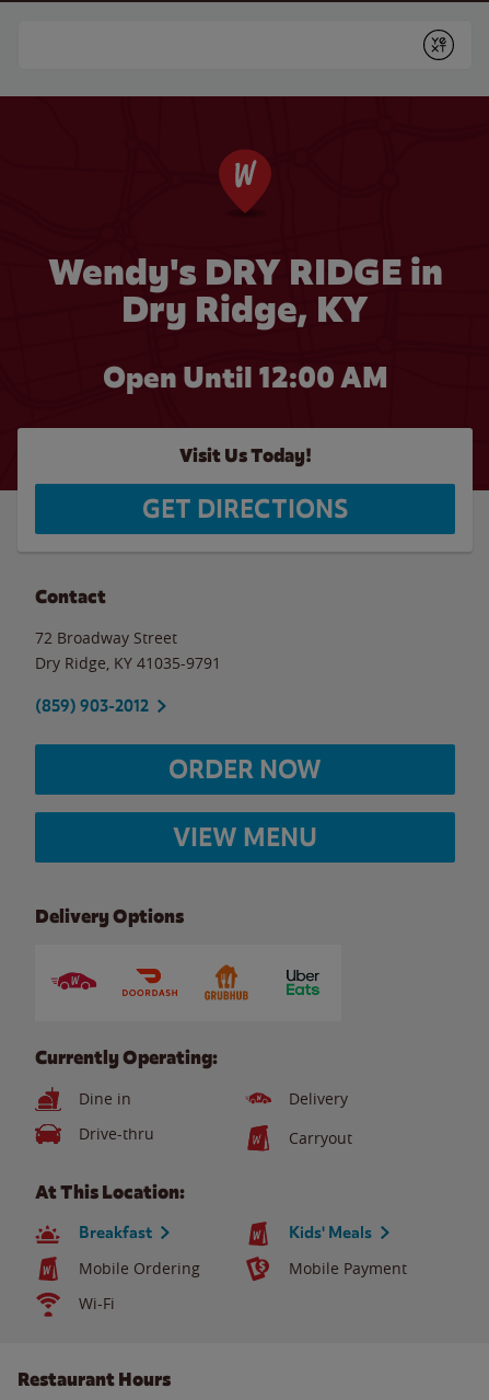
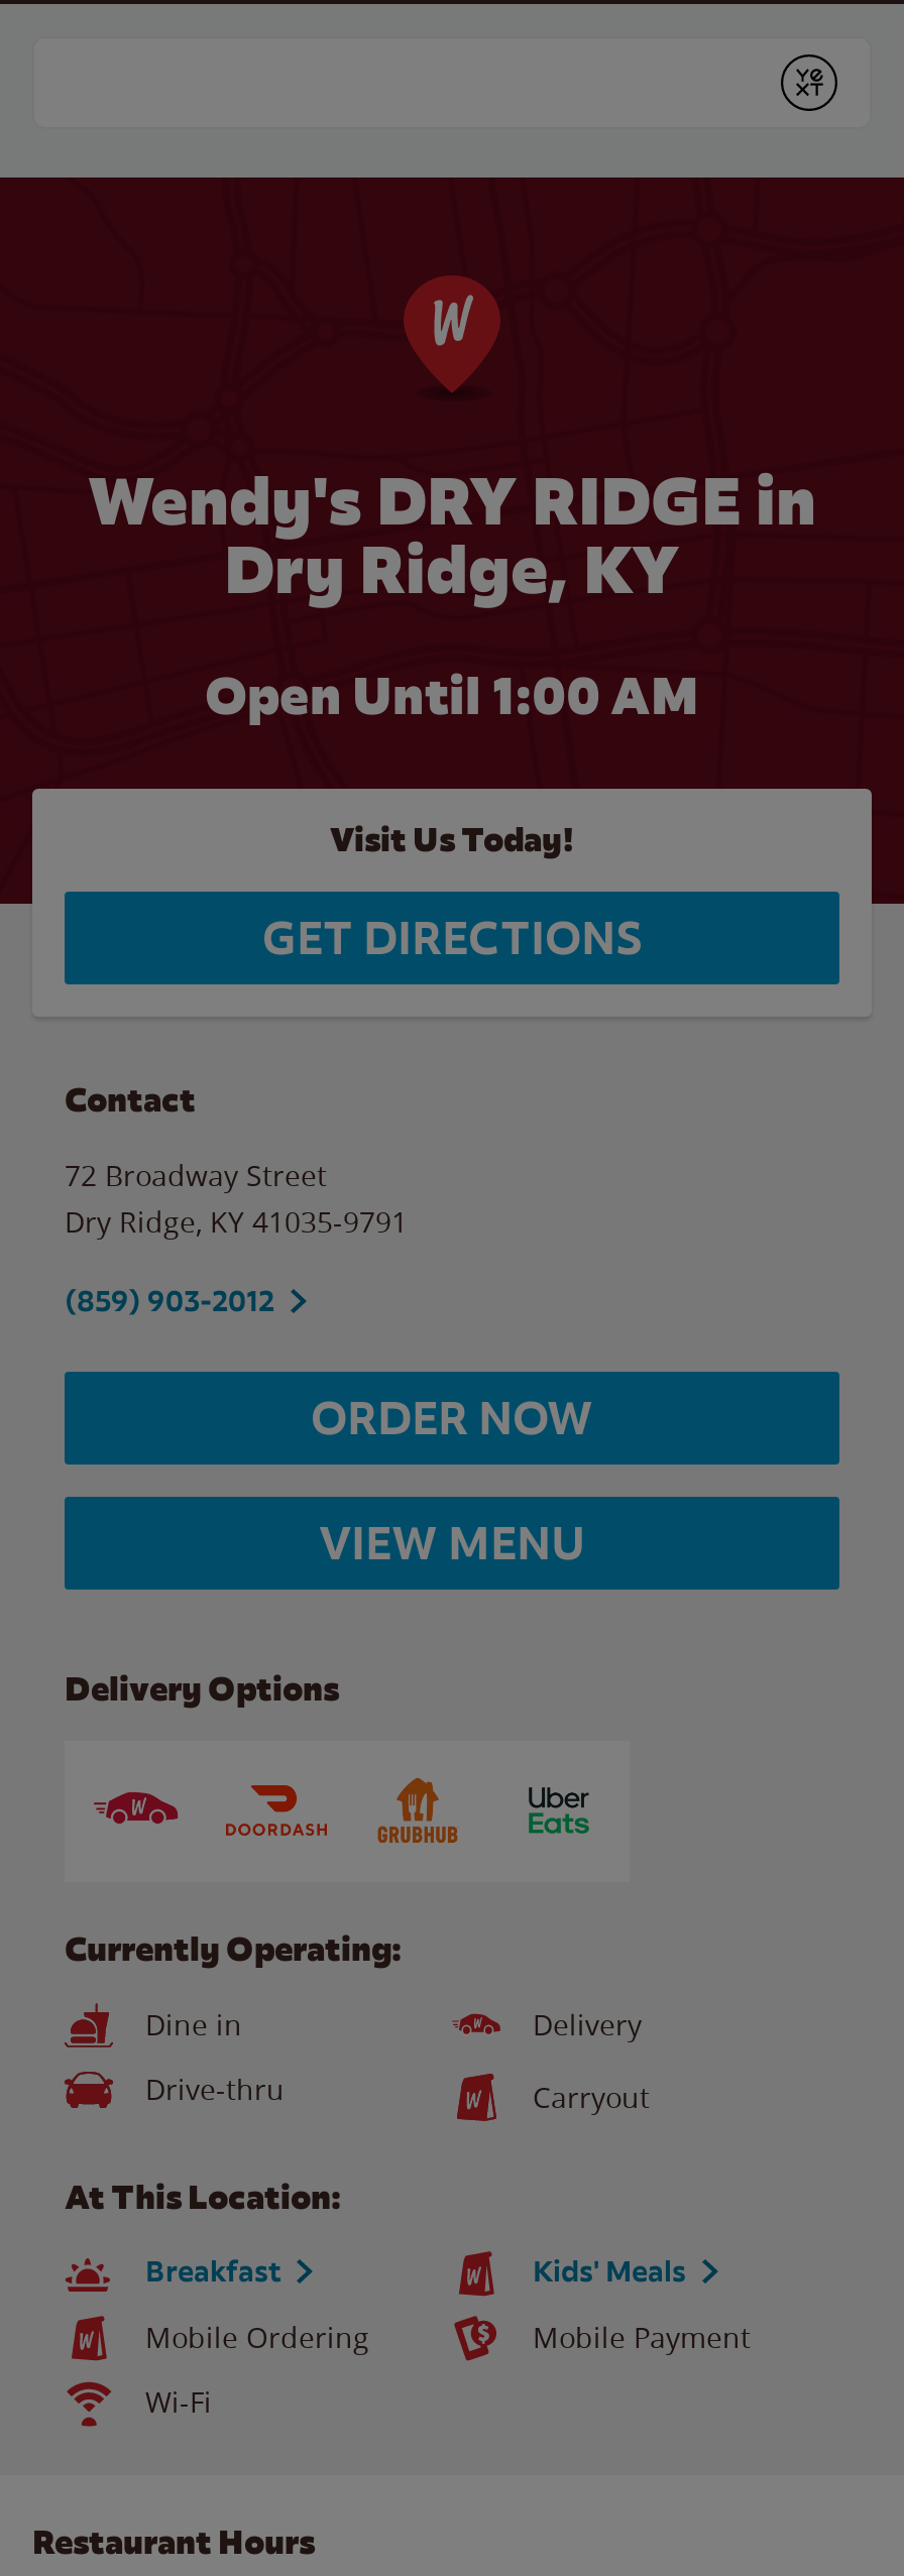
[102,359,388,396] Open Until 12:00 AM -> [205,662,699,730] Open Until 1:00 AM

